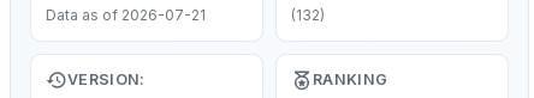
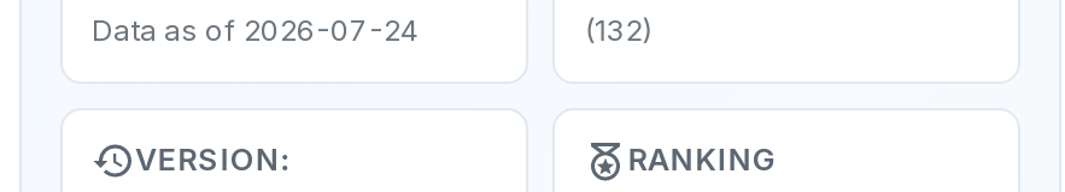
[46,5,206,23] Data as of 2026-07-21 -> [92,11,420,47] Data as of 2026-07-24

